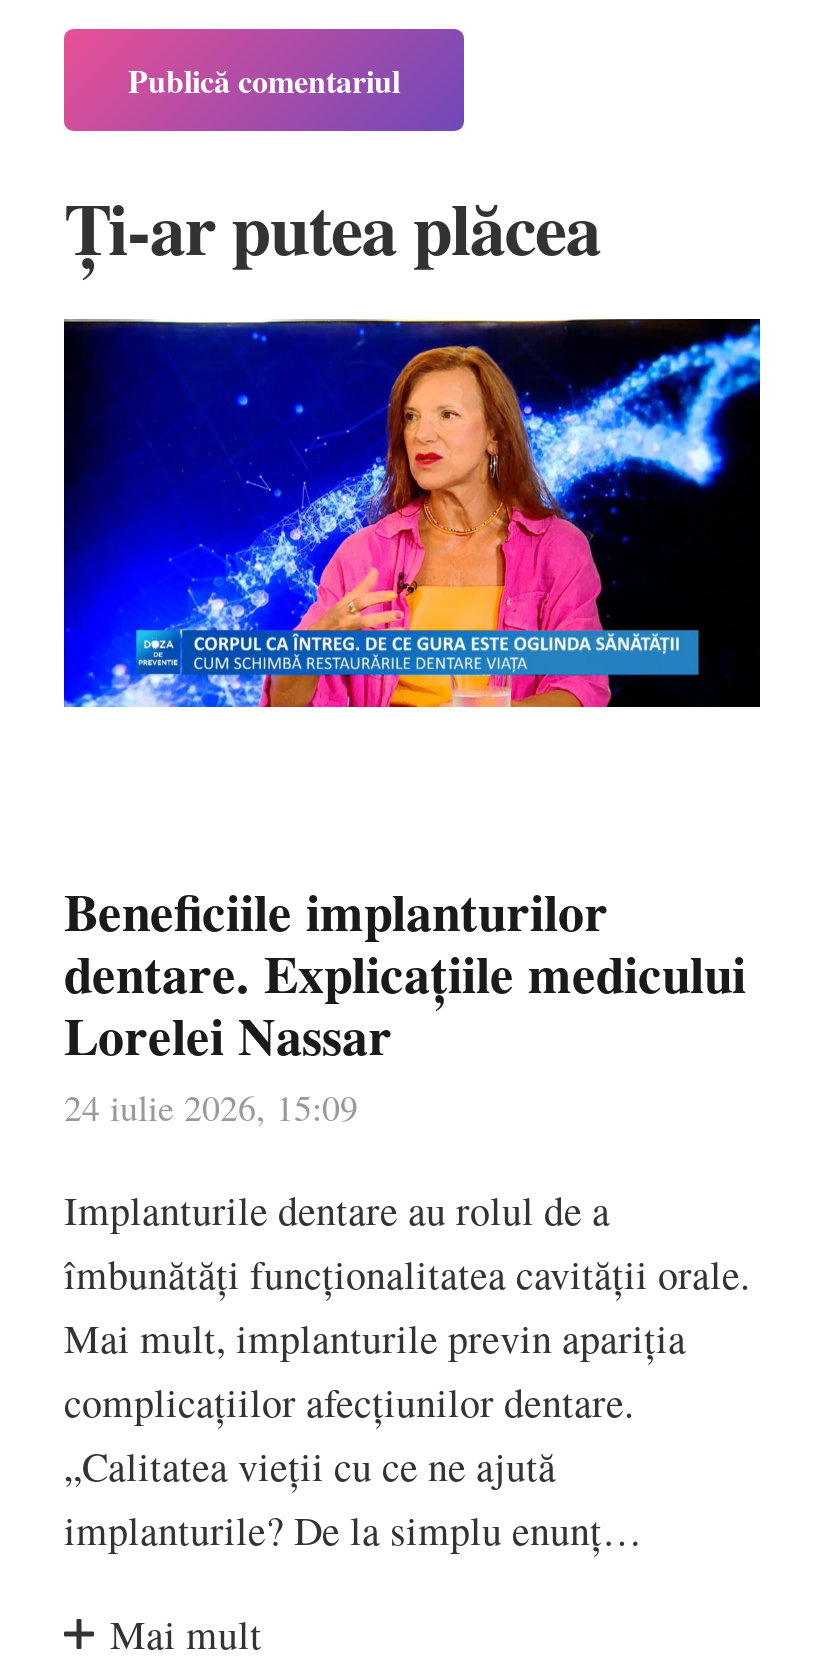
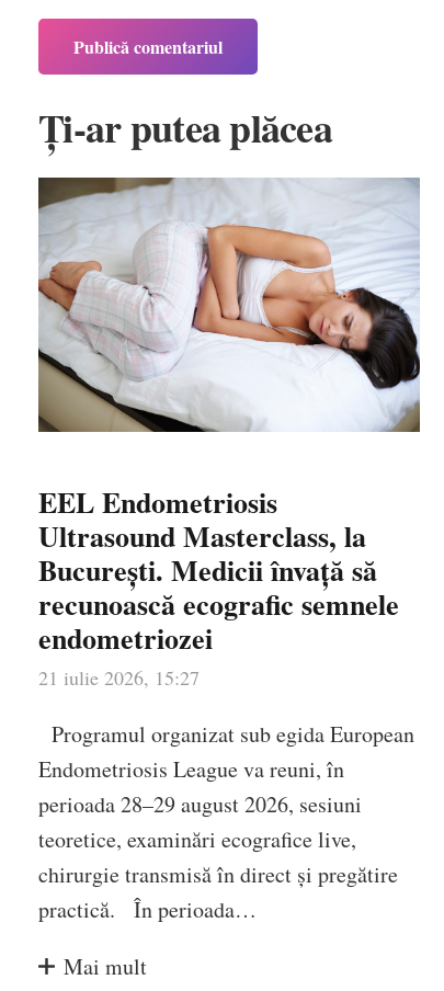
[62,317,762,709] [image] -> [37,176,421,433] [image]
[64,874,746,1132] Beneficiile implanturilor | dentare. Explicațiile medicului | Lorelei Nassar | 24 iulie 2026, 15:09 -> [38,482,399,691] EEL Endometriosis | Ultrasound Masterclass, la | București. Medicii învață să | recunoască ecografic semnele | endometriozei | 21 iulie 2026, 15:27
[64,1184,750,1558] Implanturile dentare au rolul de a | îmbunătăți funcționalitatea cavității orale. | Mai mult, implanturile previn apariția | complicațiilor afecțiunilor dentare. | „Calitatea vieții cu ce ne ajută | implanturile? De la simplu enunț… -> [38,719,414,924] Programul organizat sub egida European | Endometriosis League va reuni, în | perioada 28–29 august 2026, sesiuni | teoretice, examinări ecografice live, | chirurgie transmisă în direct și pregătire | practică. În perioada…

